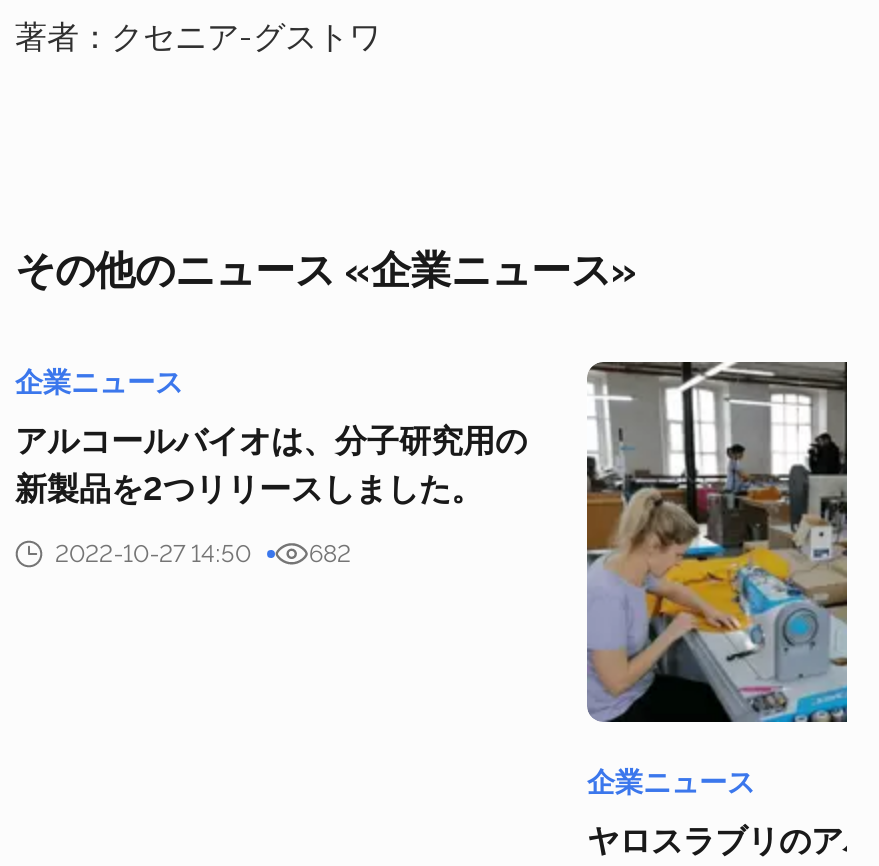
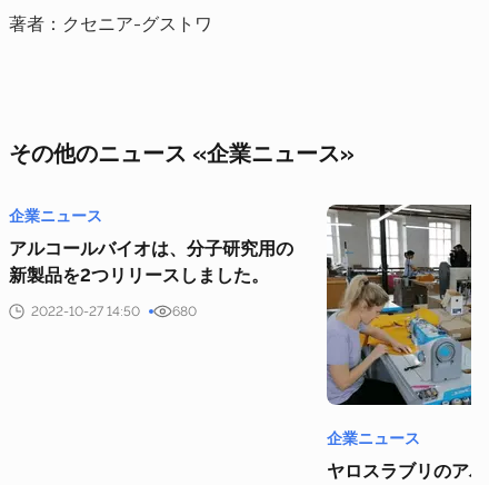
[309,540,351,568] 682 -> [172,304,197,319] 680

